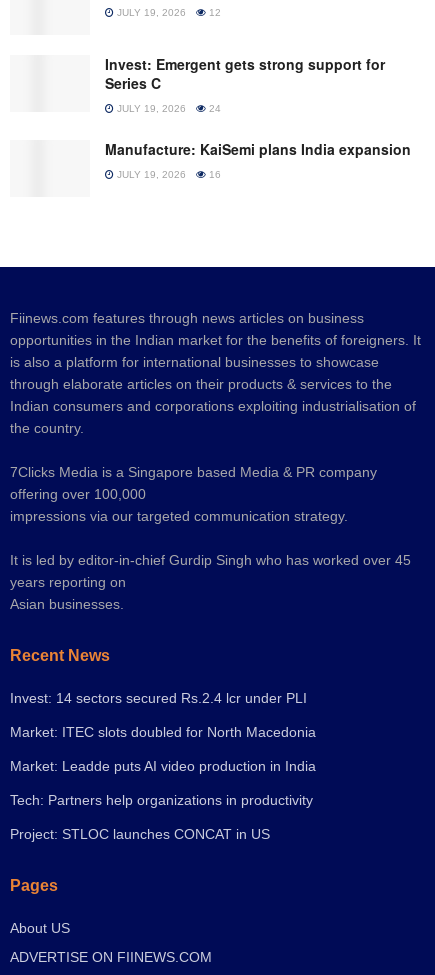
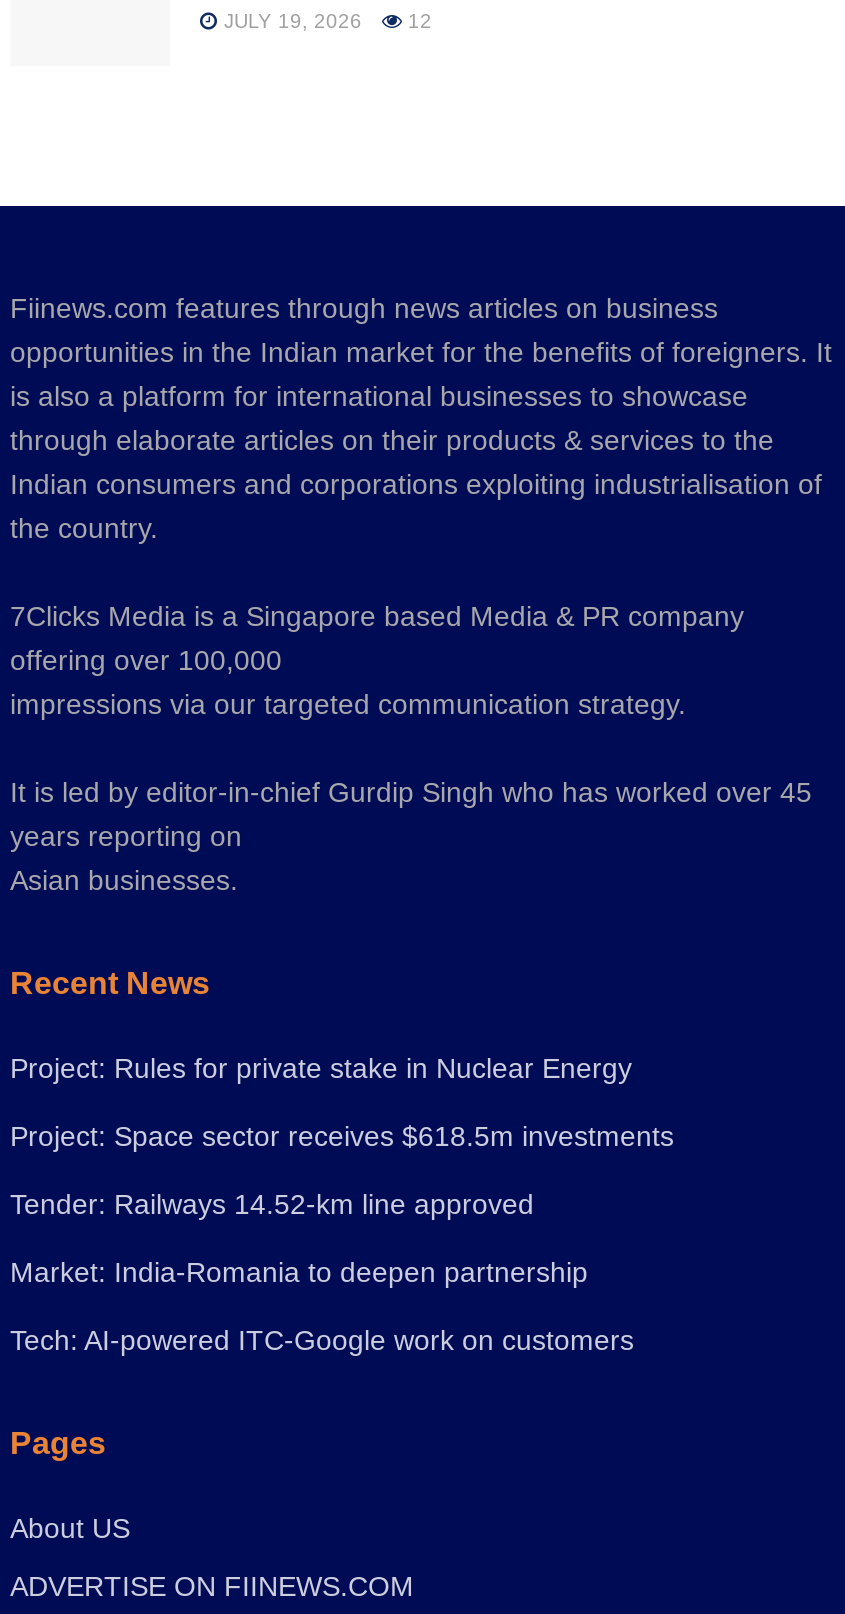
[105,54,411,180] Invest: Emergent gets strong support for | Series C | JULY 19, 2026 | 24 | Manufacture: KaiSemi plans India expansion | JULY 19, 2026 | 16 -> none
[10,690,307,706] Invest: 14 sectors secured Rs.2.4 lcr under PLI -> [10,1052,632,1084] Project: Rules for private stake in Nuclear Energy
[10,724,316,740] Market: ITEC slots doubled for North Macedonia -> [10,1120,674,1152] Project: Space sector receives $618.5m investments
[10,758,316,774] Market: Leadde puts AI video production in India -> [10,1188,534,1220] Tender: Railways 14.52-km line approved
[10,792,313,808] Tech: Partners help organizations in productivity -> [10,1256,588,1288] Market: India-Romania to deepen partnership
[10,826,270,842] Project: STLOC launches CONCAT in US -> [10,1324,634,1356] Tech: AI-powered ITC-Google work on customers

